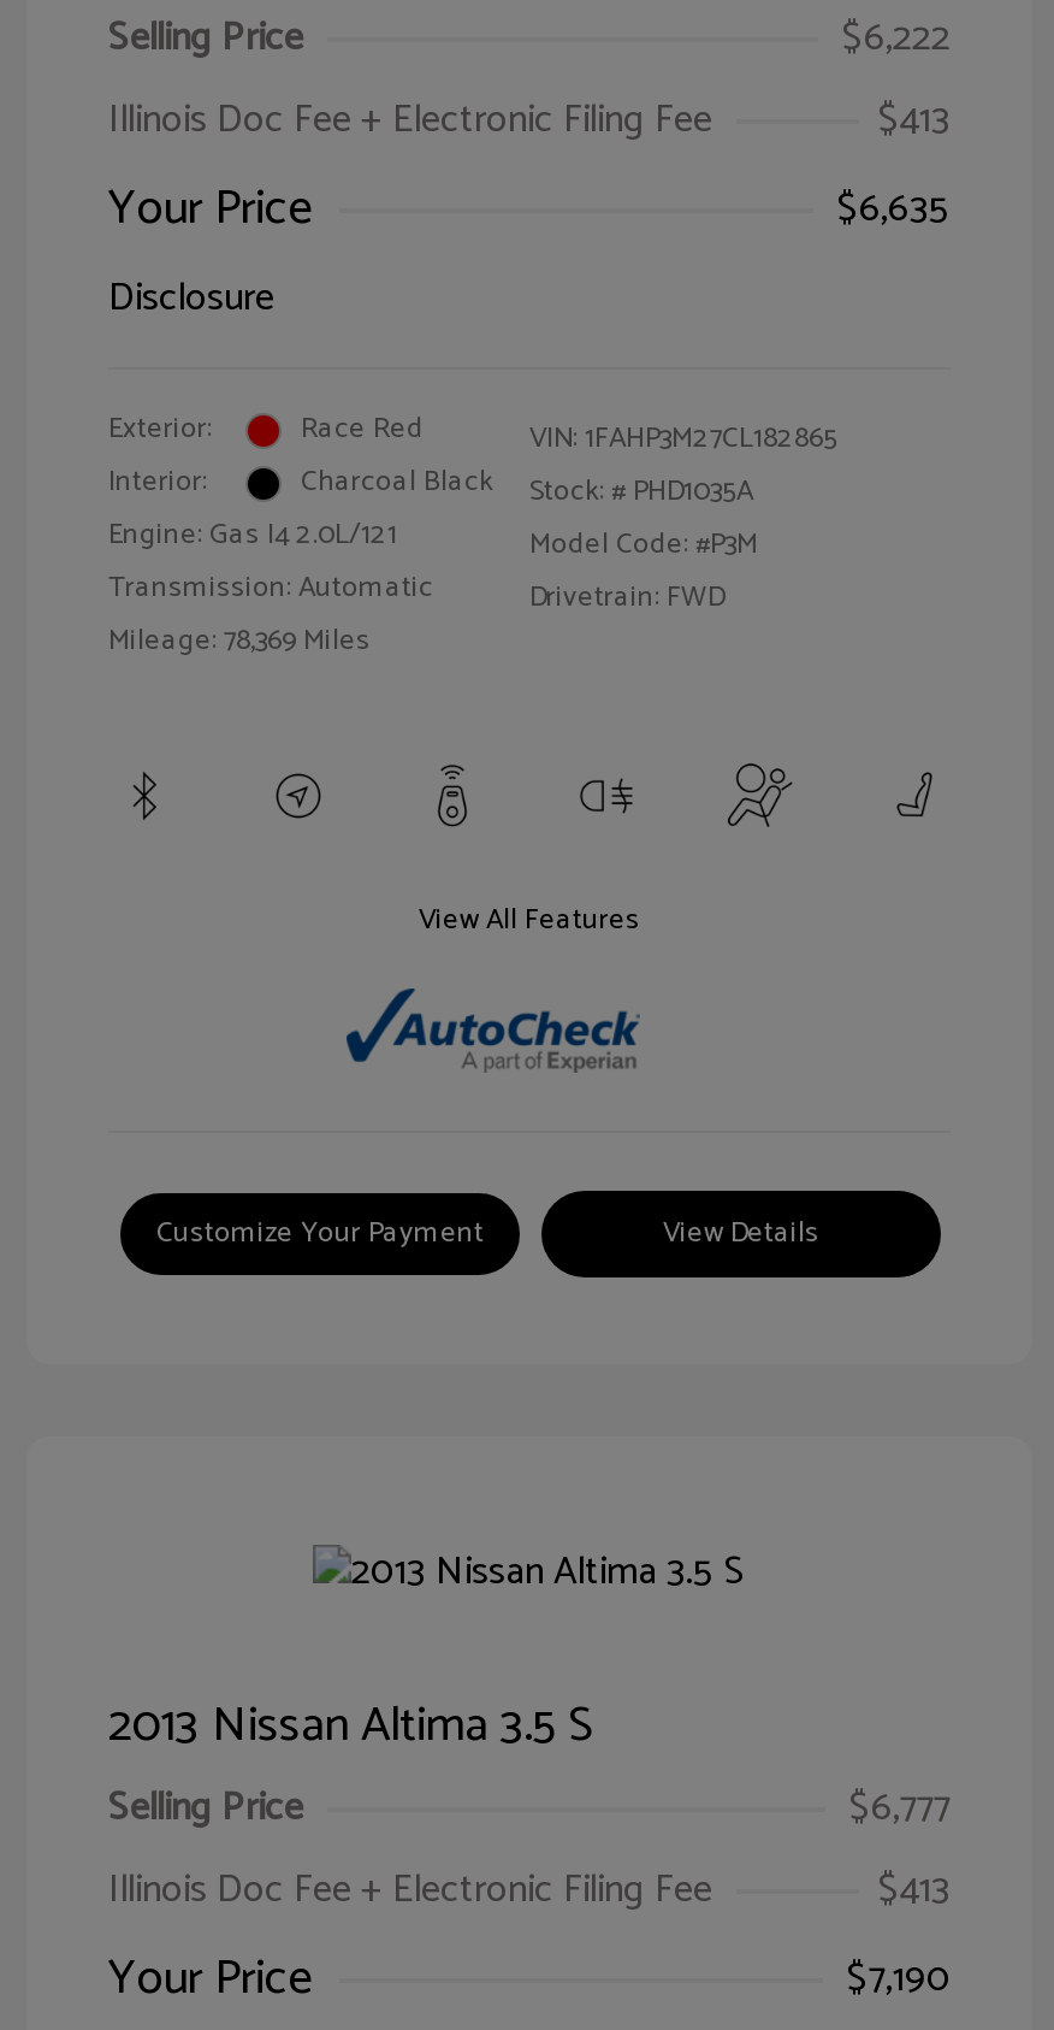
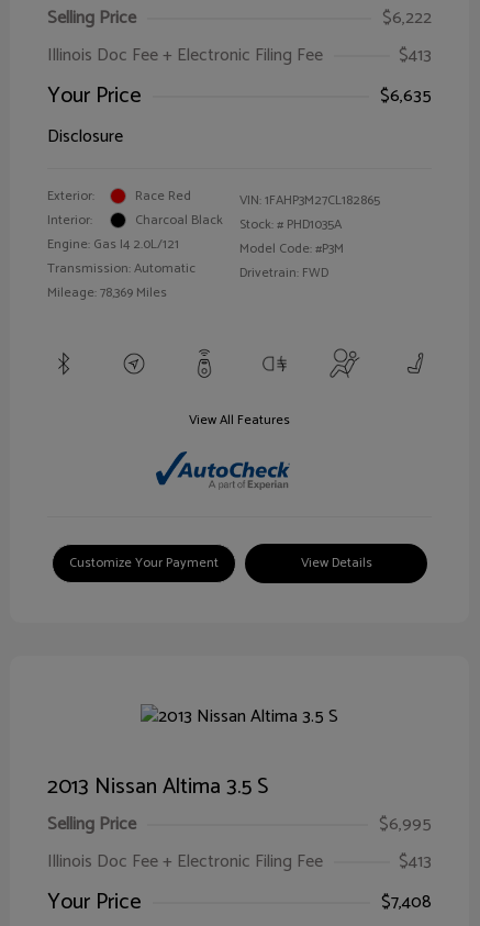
[849,1775,951,1840] $6,777 -> [379,810,432,839] $6,995
[847,1946,951,2011] $7,190 -> [381,888,432,917] $7,408

